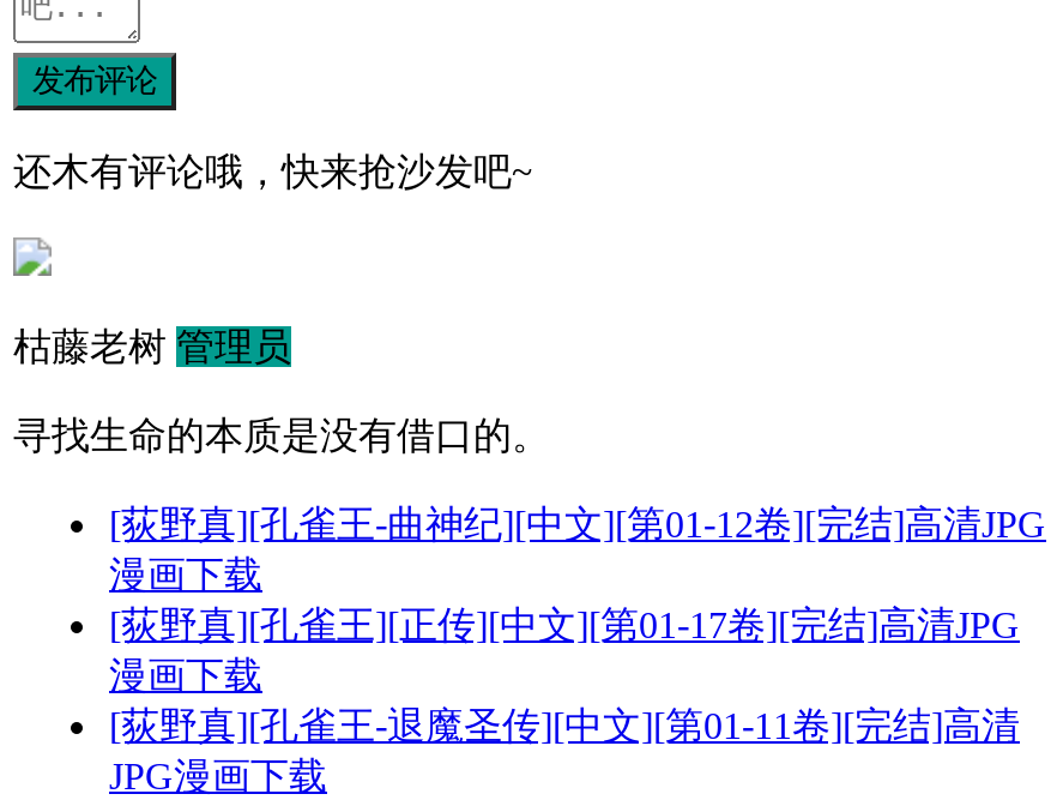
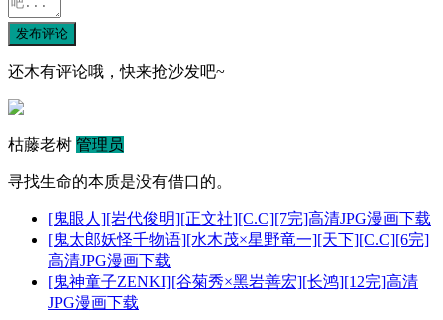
[109,503,1046,746] [荻野真][孔雀王-曲神纪][中文][第01-12卷][完结]高清JPG | 漫画下载 | [荻野真][孔雀王][正传][中文][第01-17卷][完结]高清JPG | 漫画下载 | [荻野真][孔雀王-退魔圣传][中文][第01-11卷][完结]高清 -> [48,210,431,290] [鬼眼人][岩代俊明][正文社][C.C][7完]高清JPG漫画下载 | [鬼太郎妖怪千物语][水木茂×星野竜一][天下][C.C][6完] | 高清JPG漫画下载 | [鬼神童子ZENKI][谷菊秀×黑岩善宏][长鸿][12完]高清

